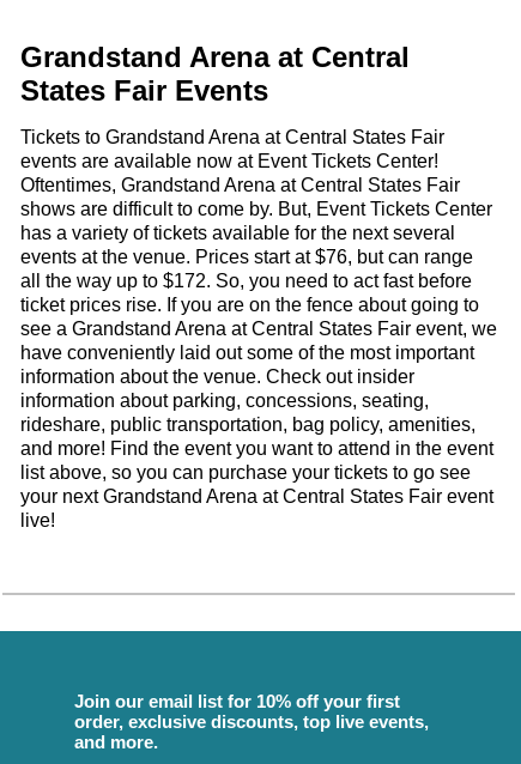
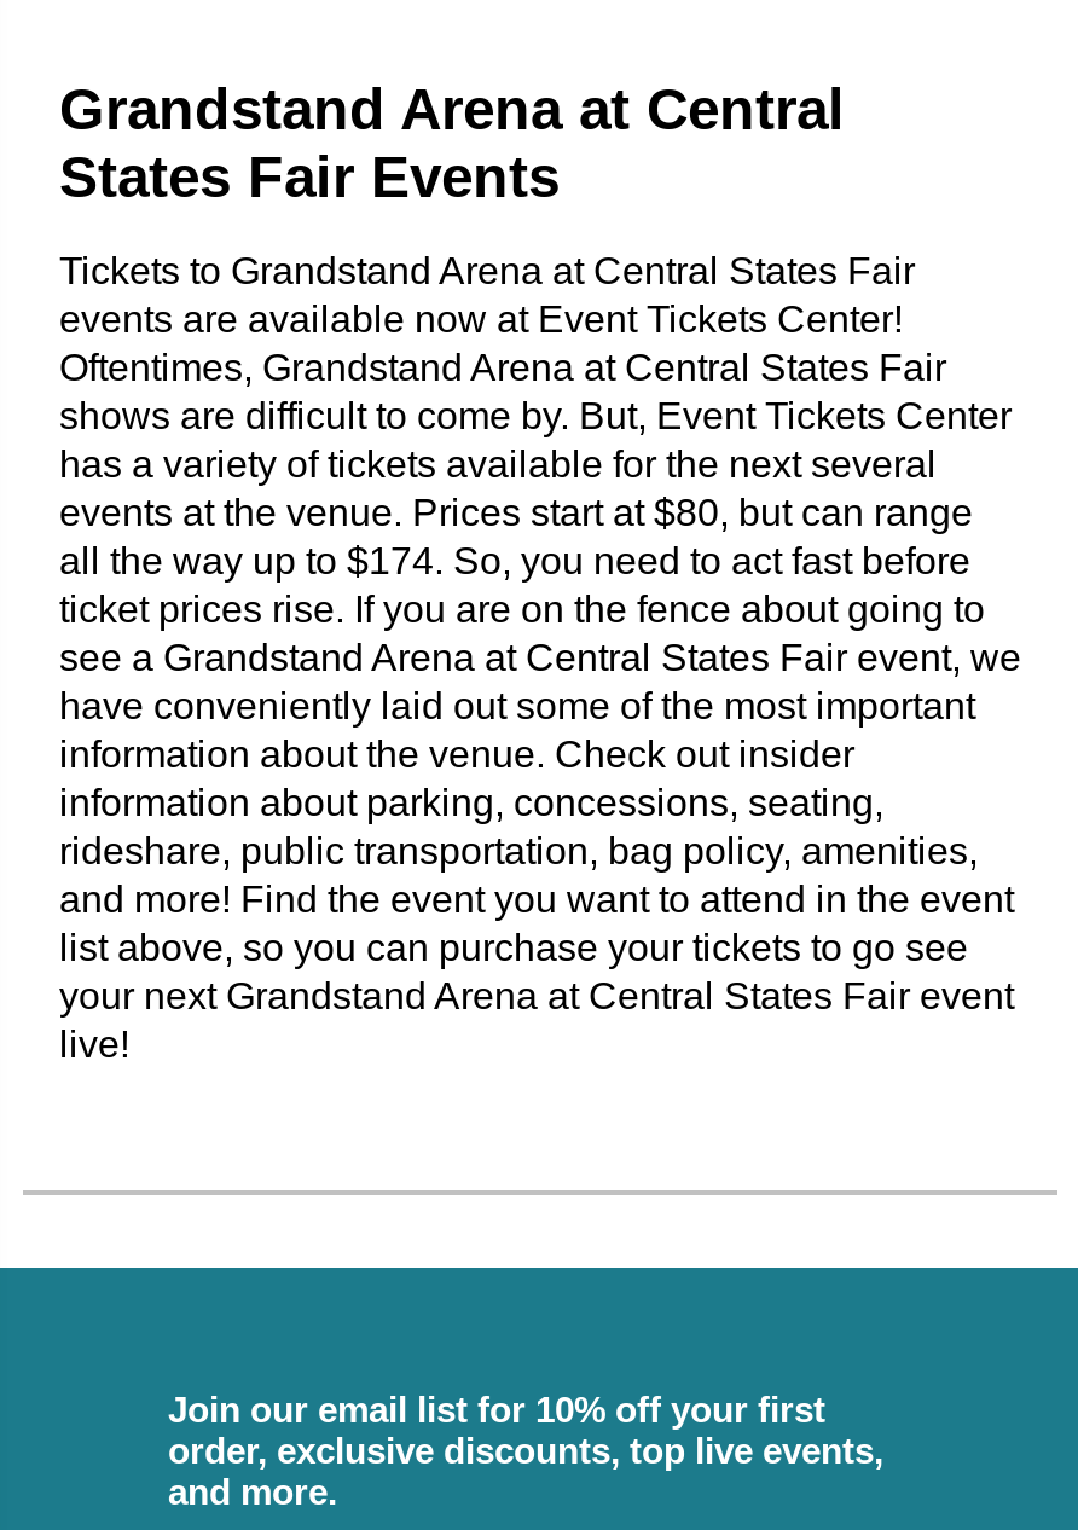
[20,247,473,267] events at the venue. Prices start at $76, but can range -> [59,492,973,533] events at the venue. Prices start at $80, but can range
[20,271,472,291] all the way up to $172. So, you need to act fast before -> [59,540,970,581] all the way up to $174. So, you need to act fast before

